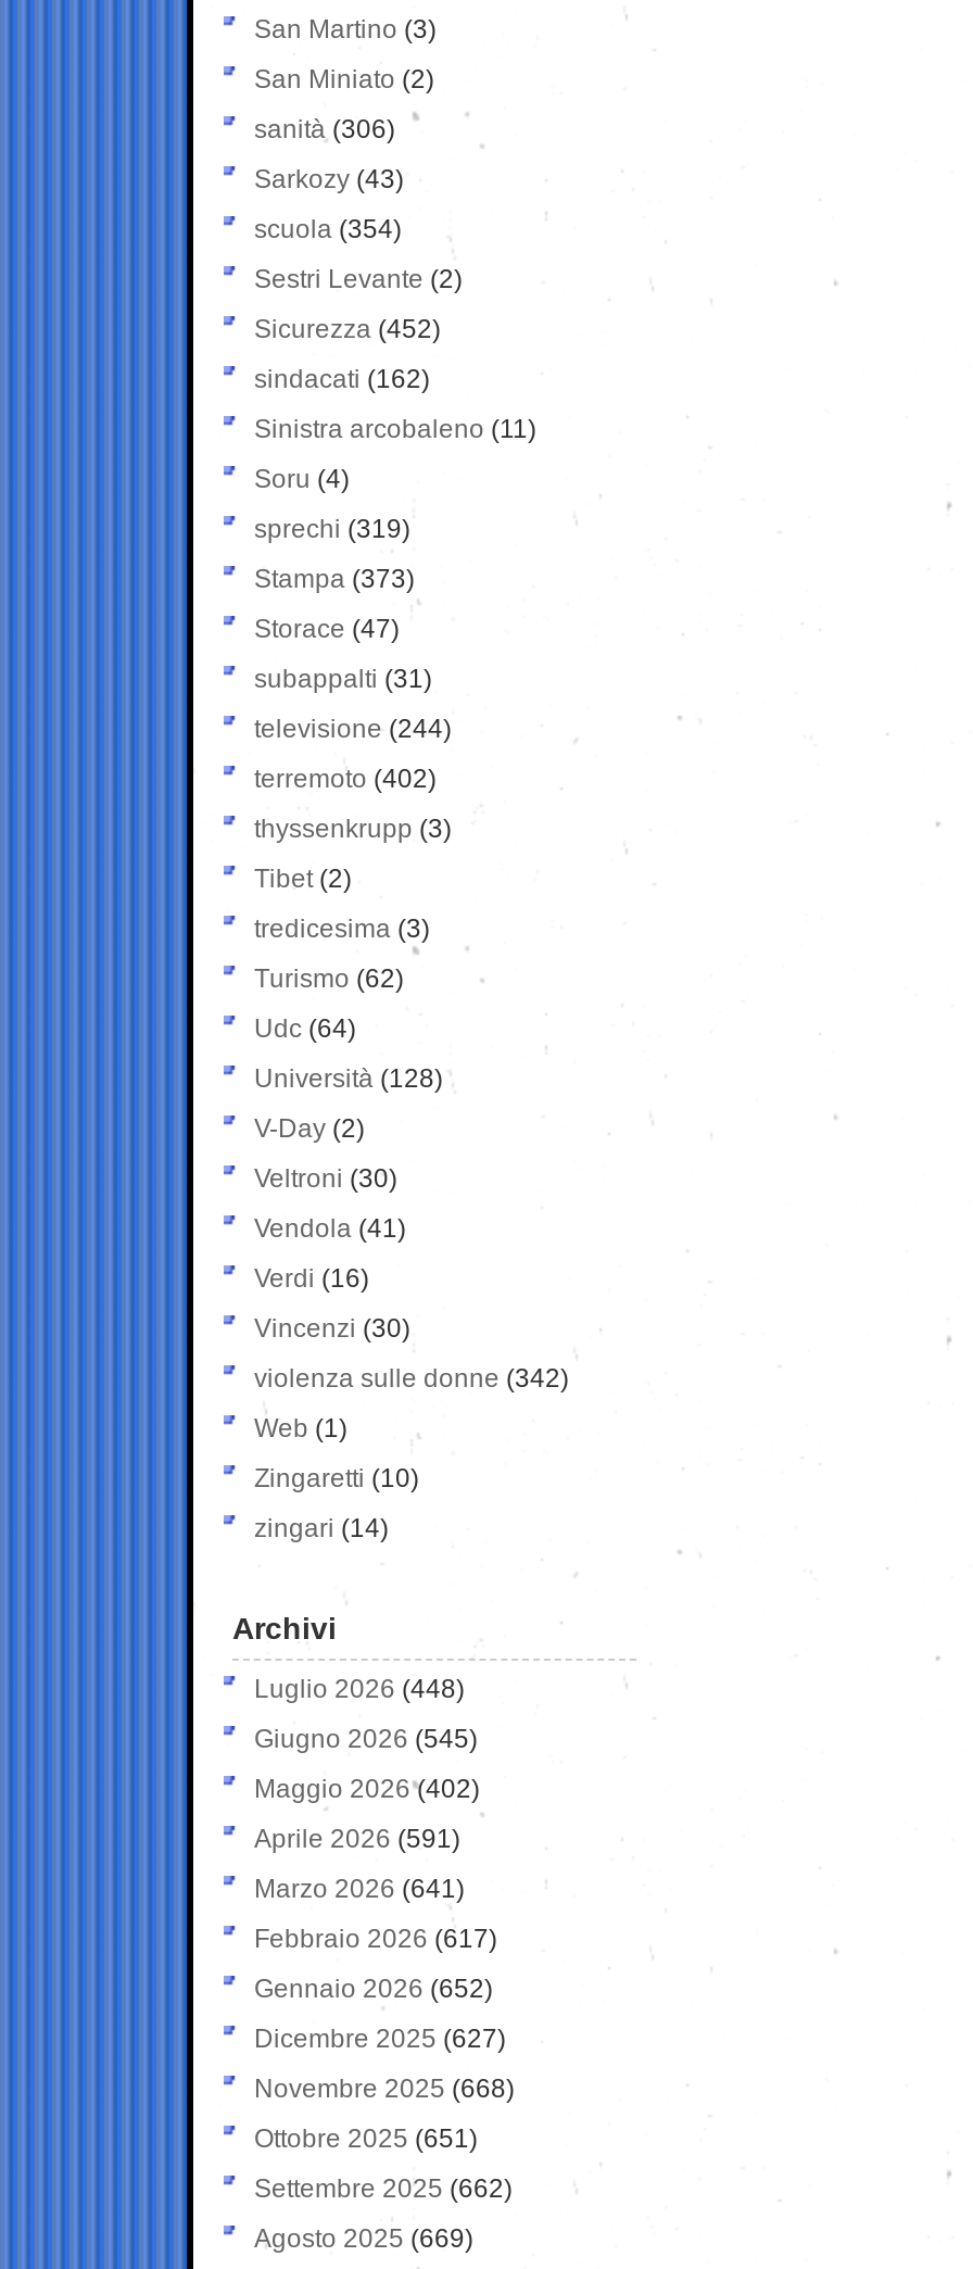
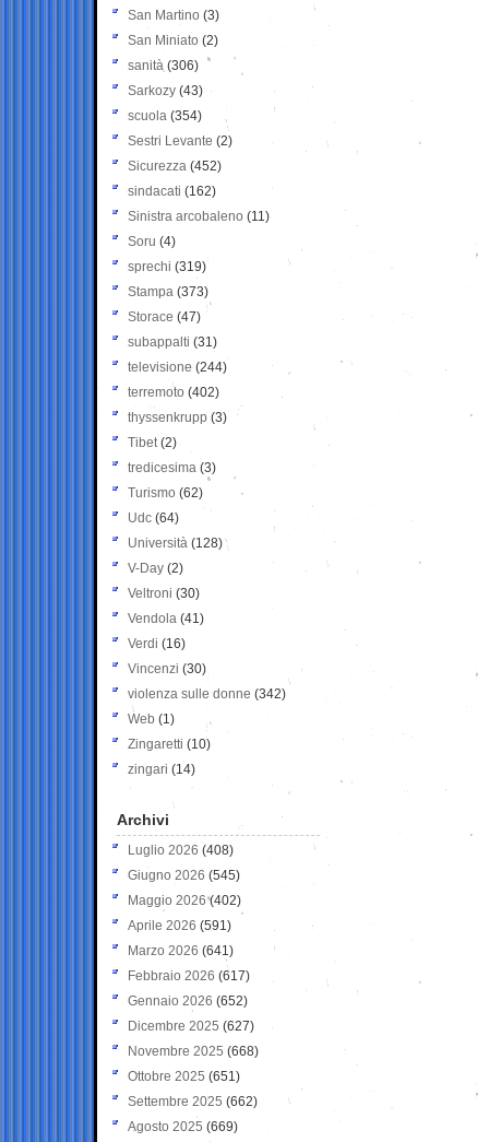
[254,1674,465,1704] Luglio 2026 (448) -> [128,842,234,858] Luglio 2026 (408)

